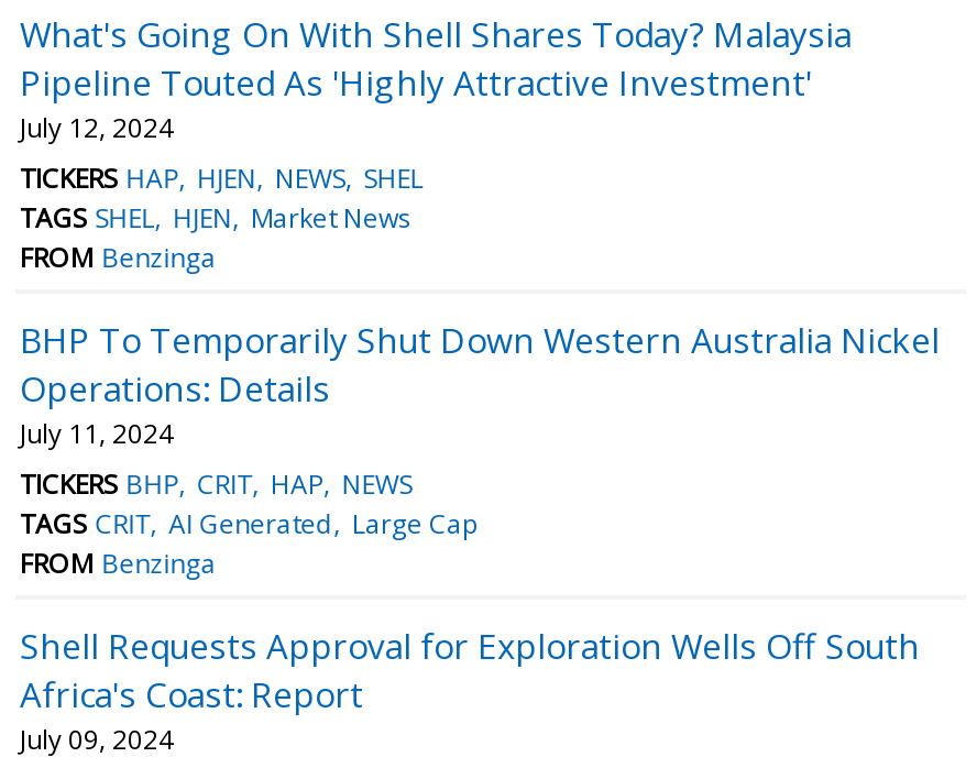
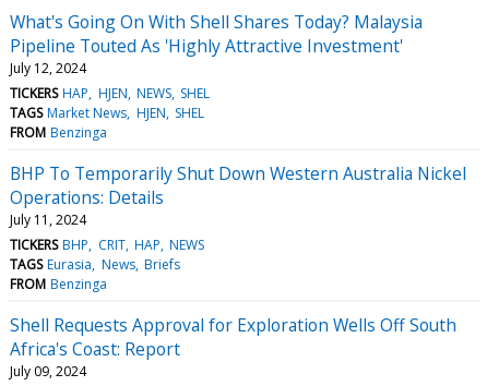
[20,199,411,236] TAGS SHEL HJEN Market News -> [10,103,204,122] TAGS Market News HJEN SHEL
[20,505,479,542] TAGS CRIT AI Generated Large Cap -> [10,255,180,274] TAGS Eurasia News Briefs

